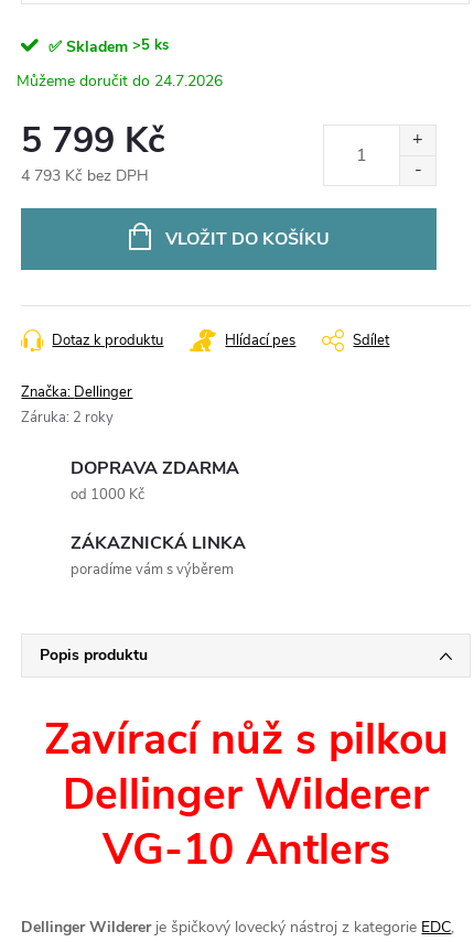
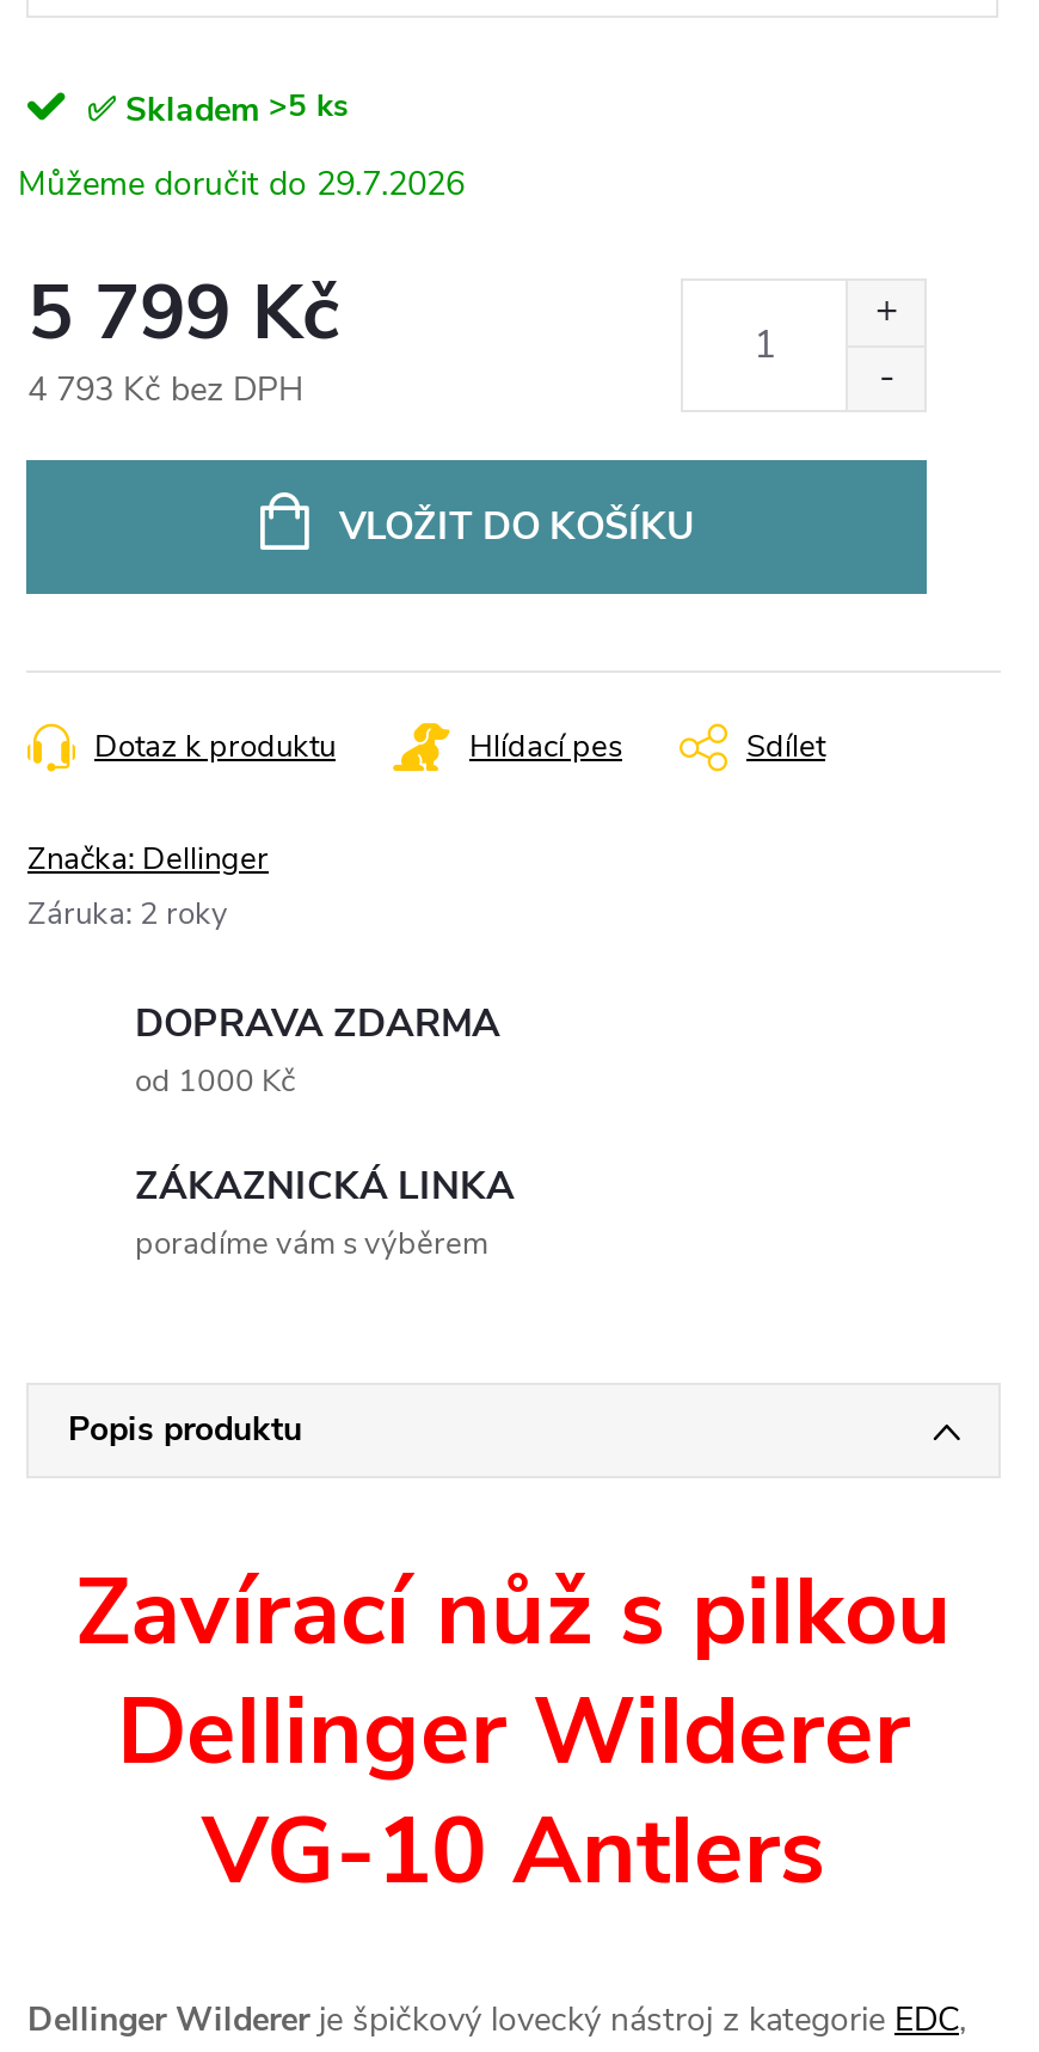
[155,70,223,91] 24.7.2026 -> [316,160,465,206] 29.7.2026

